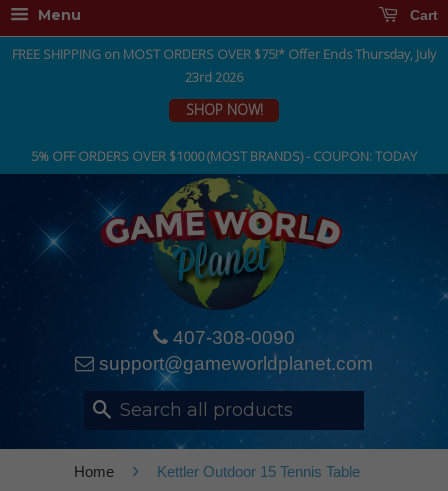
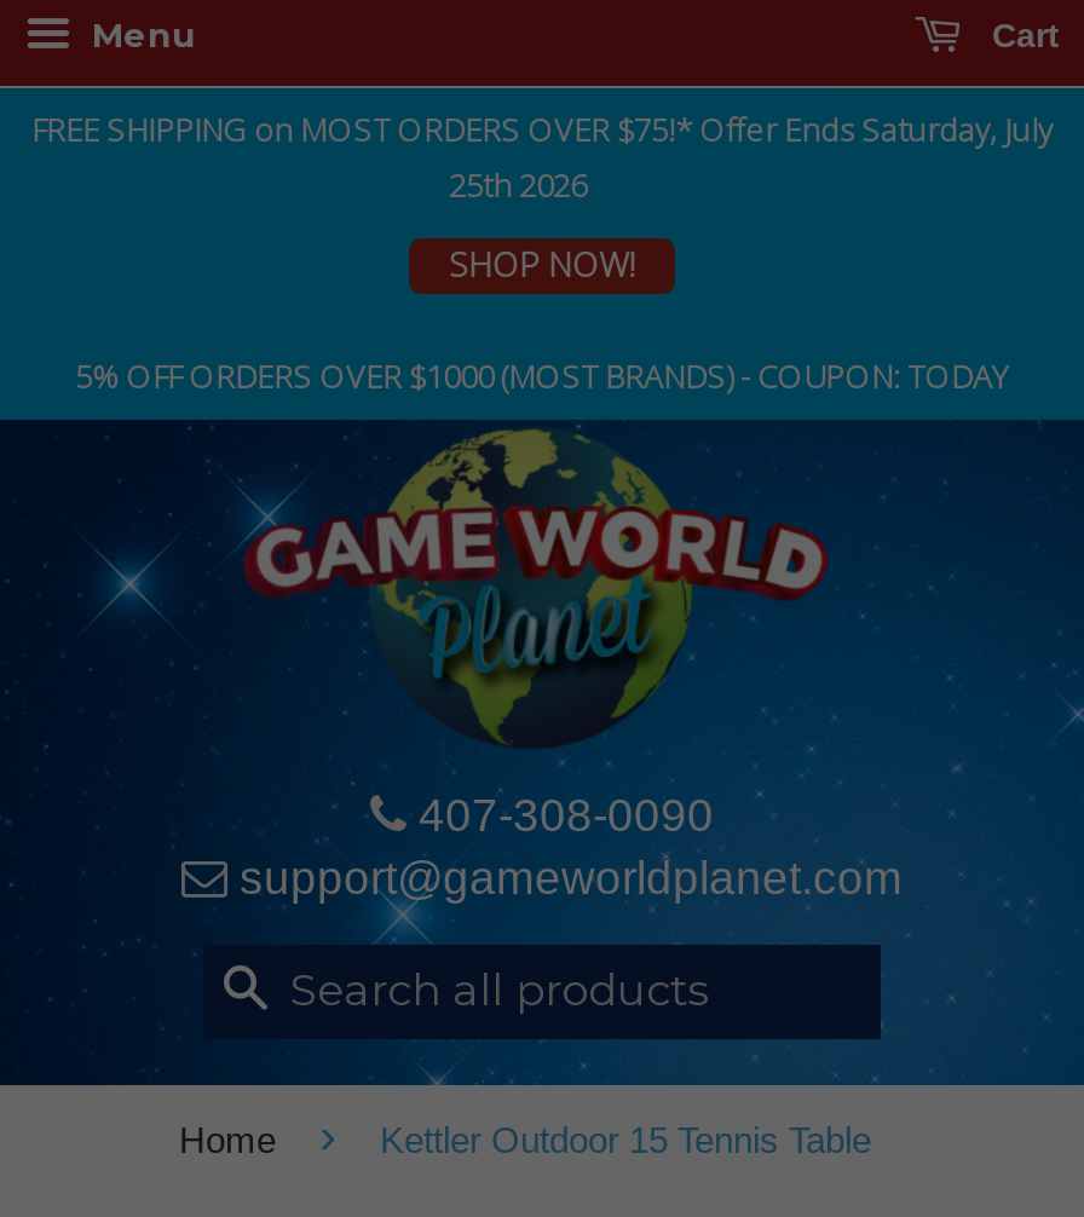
[12,45,436,86] FREE SHIPPING on MOST ORDERS OVER $75!* Offer Ends Thursday, July | 23rd 2026 -> [31,108,1053,207] FREE SHIPPING on MOST ORDERS OVER $75!* Offer Ends Saturday, July | 25th 2026

